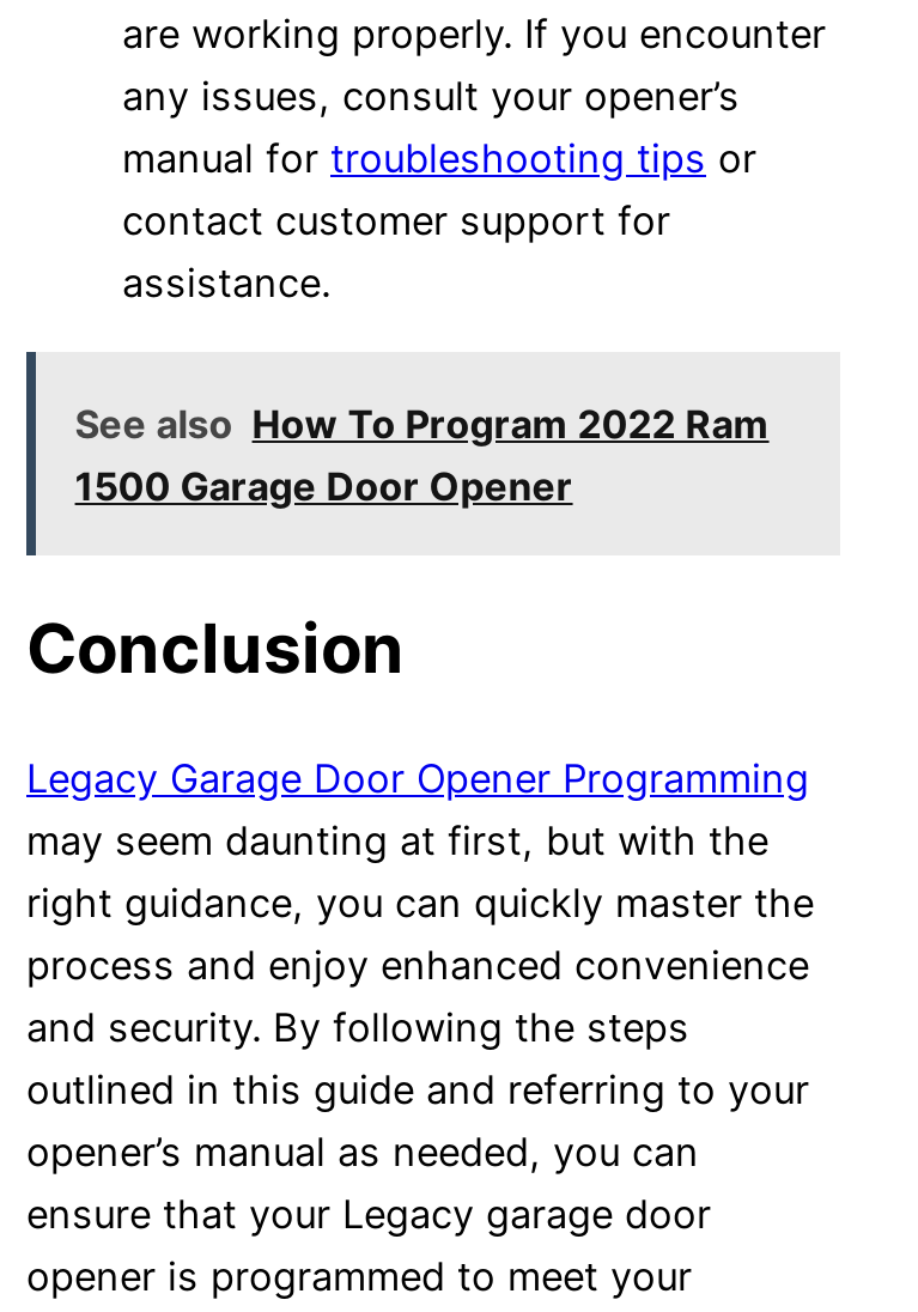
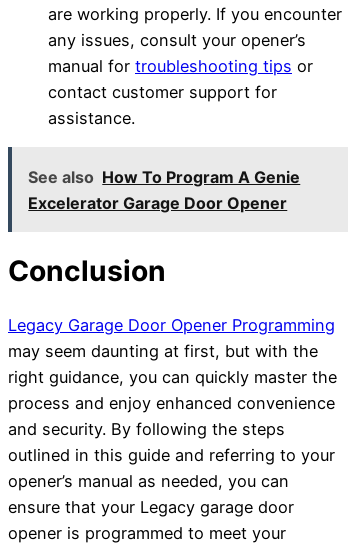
[75,399,769,447] See also How To Program 2022 Ram -> [28,167,300,187] See also How To Program A Genie
[75,461,573,509] 1500 Garage Door Opener -> [28,193,287,213] Excelerator Garage Door Opener

